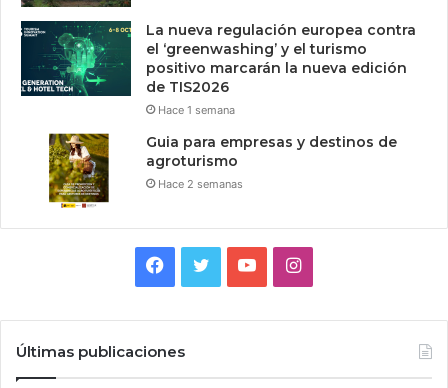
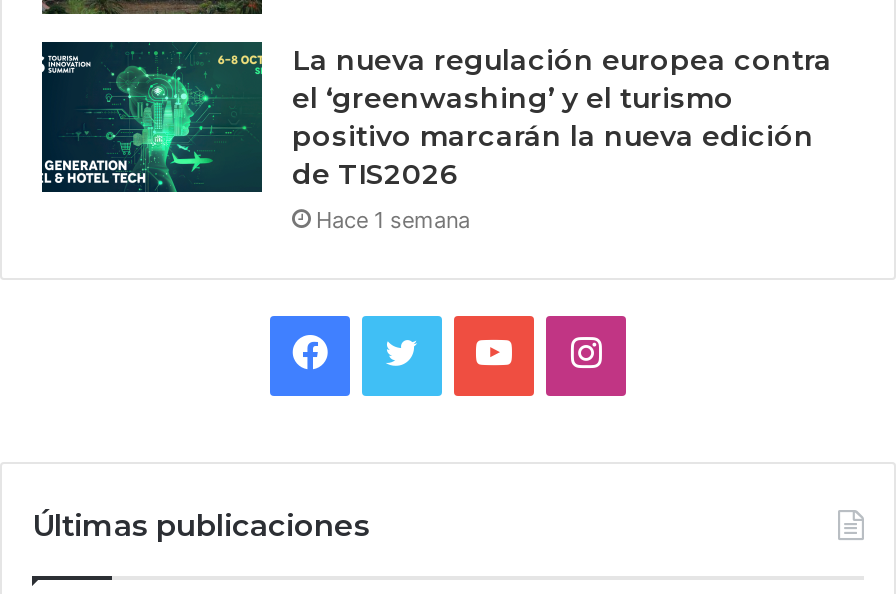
[48,132,397,209] [image] | Guia para empresas y destinos de | agroturismo | Hace 2 semanas -> none

